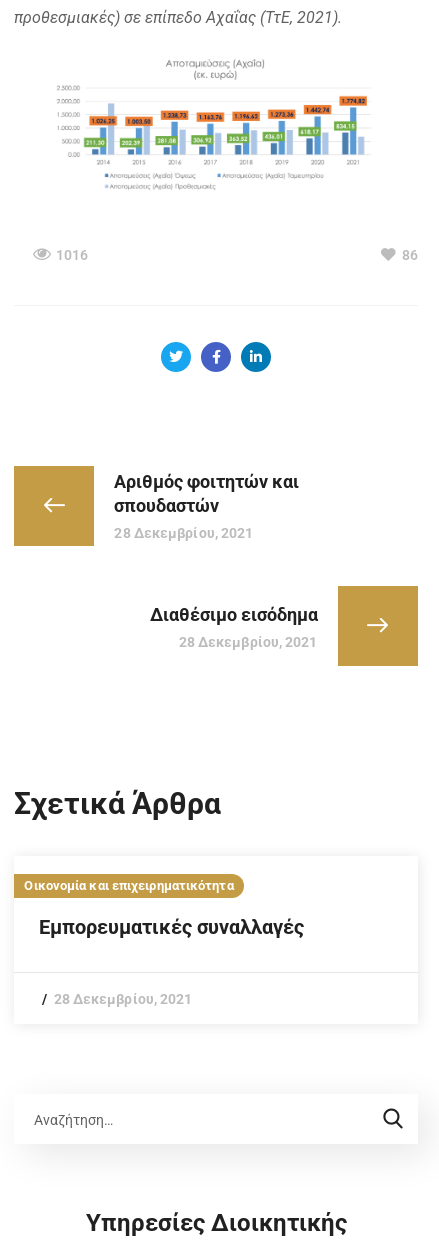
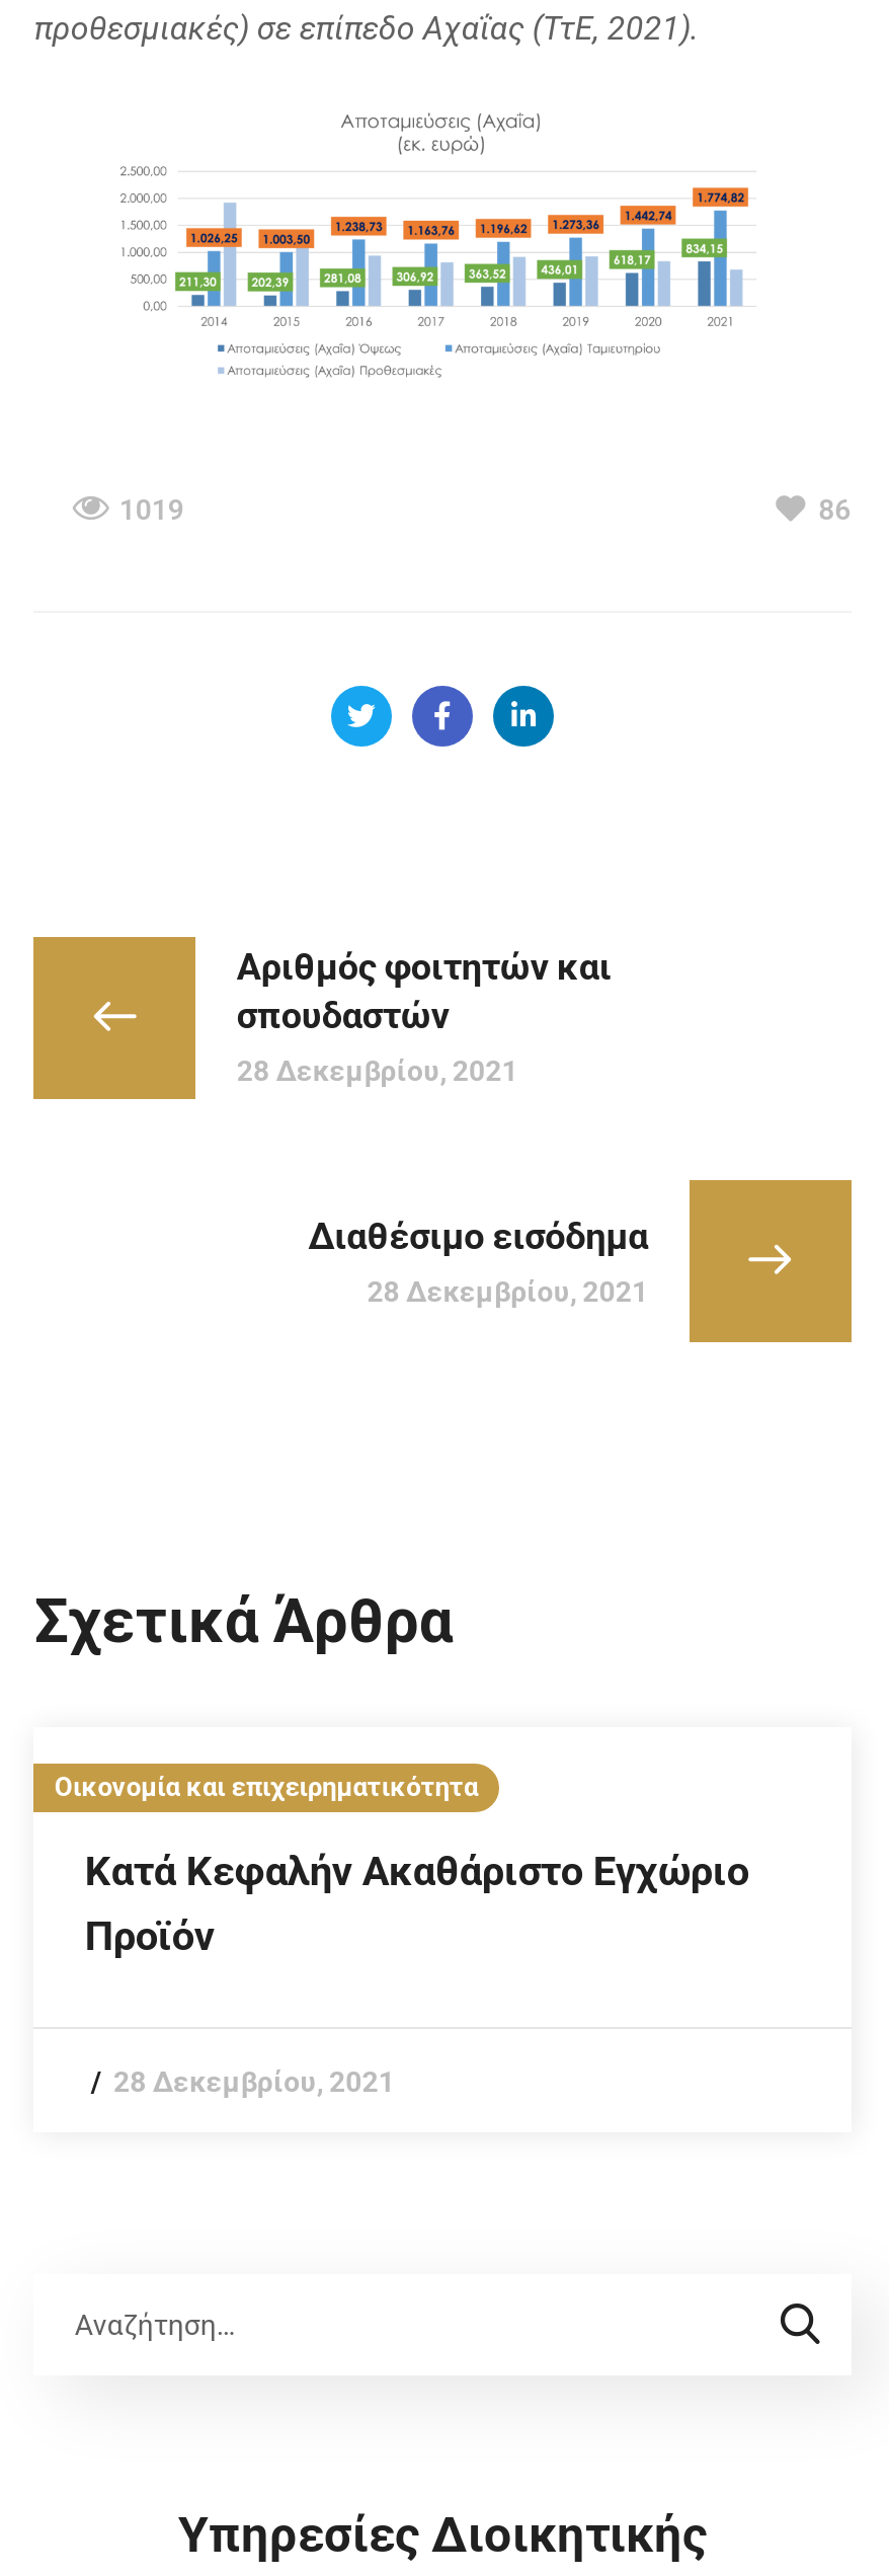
[56,247,88,263] 1016 -> [119,493,184,525] 1019
[39,915,304,939] Εμπορευματικές συναλλαγές -> [85,1846,749,1960] Κατά Κεφαλήν Ακαθάριστο Εγχώριο | Προϊόν

